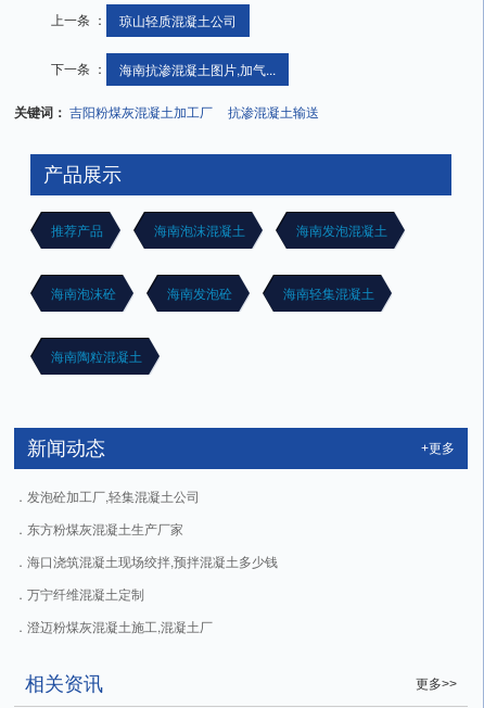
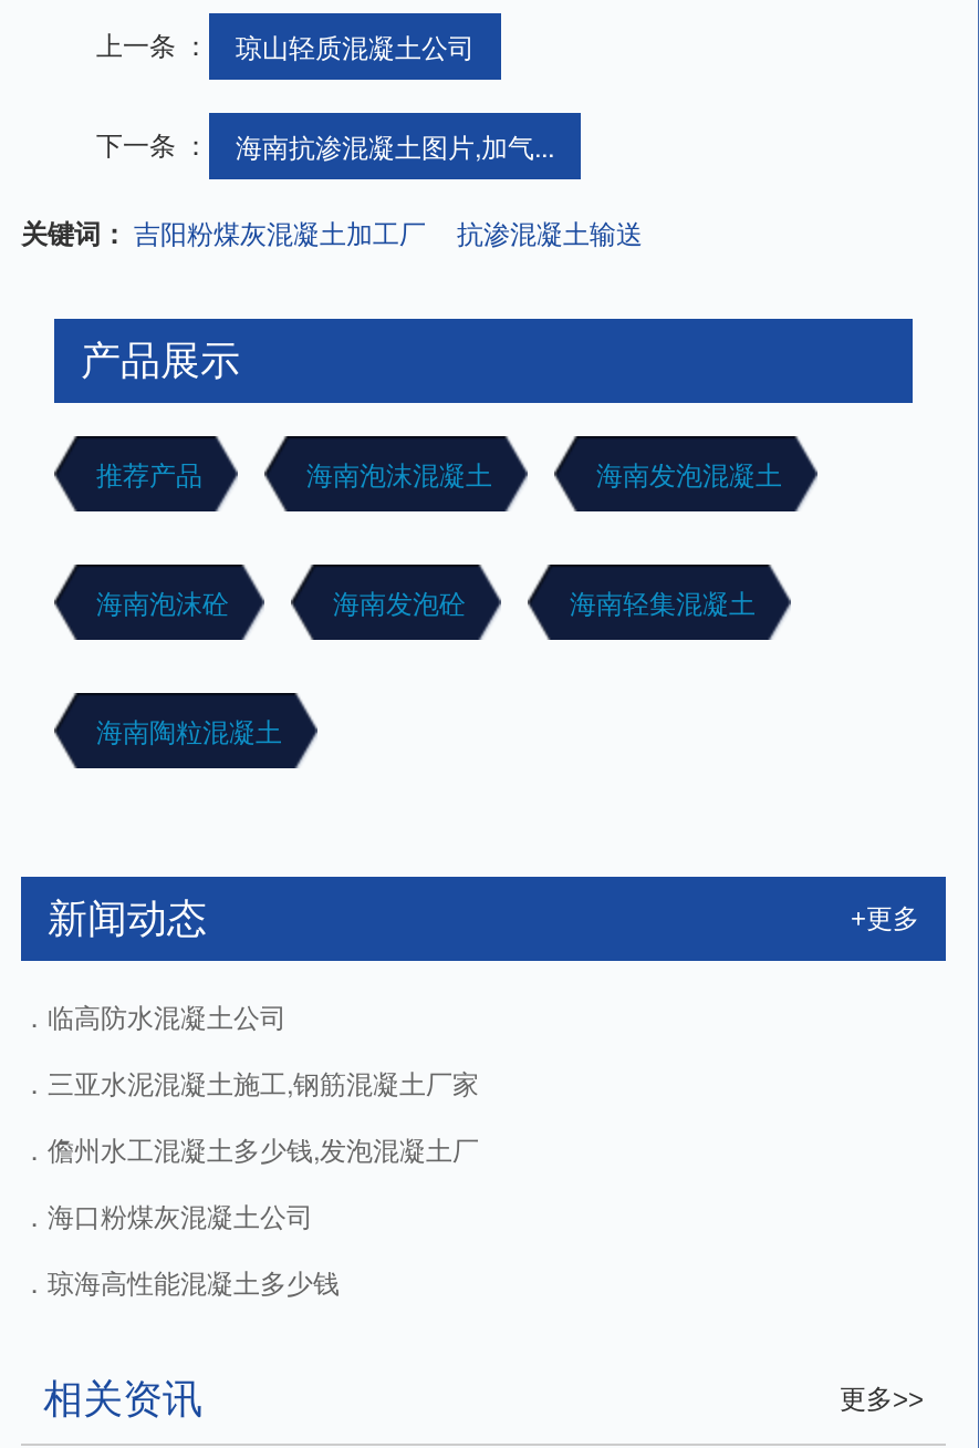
[27,487,200,505] 发泡砼加工厂,轻集混凝土公司 -> [48,997,287,1035] 临高防水混凝土公司
[27,519,183,538] 东方粉煤灰混凝土生产厂家 -> [48,1063,479,1101] 三亚水泥混凝土施工,钢筋混凝土厂家
[27,552,278,570] 海口浇筑混凝土现场绞拌,预拌混凝土多少钱 -> [48,1130,479,1167] 儋州水工混凝土多少钱,发泡混凝土厂
[27,585,144,603] 万宁纤维混凝土定制 -> [48,1196,313,1234] 海口粉煤灰混凝土公司
[27,617,213,636] 澄迈粉煤灰混凝土施工,混凝土厂 -> [48,1263,340,1300] 琼海高性能混凝土多少钱

